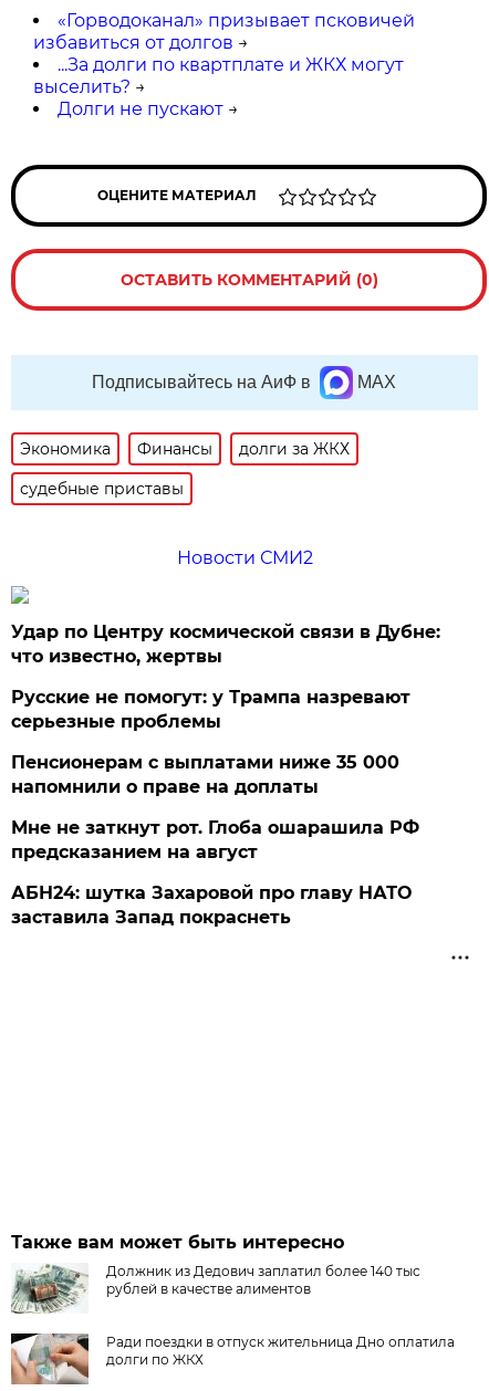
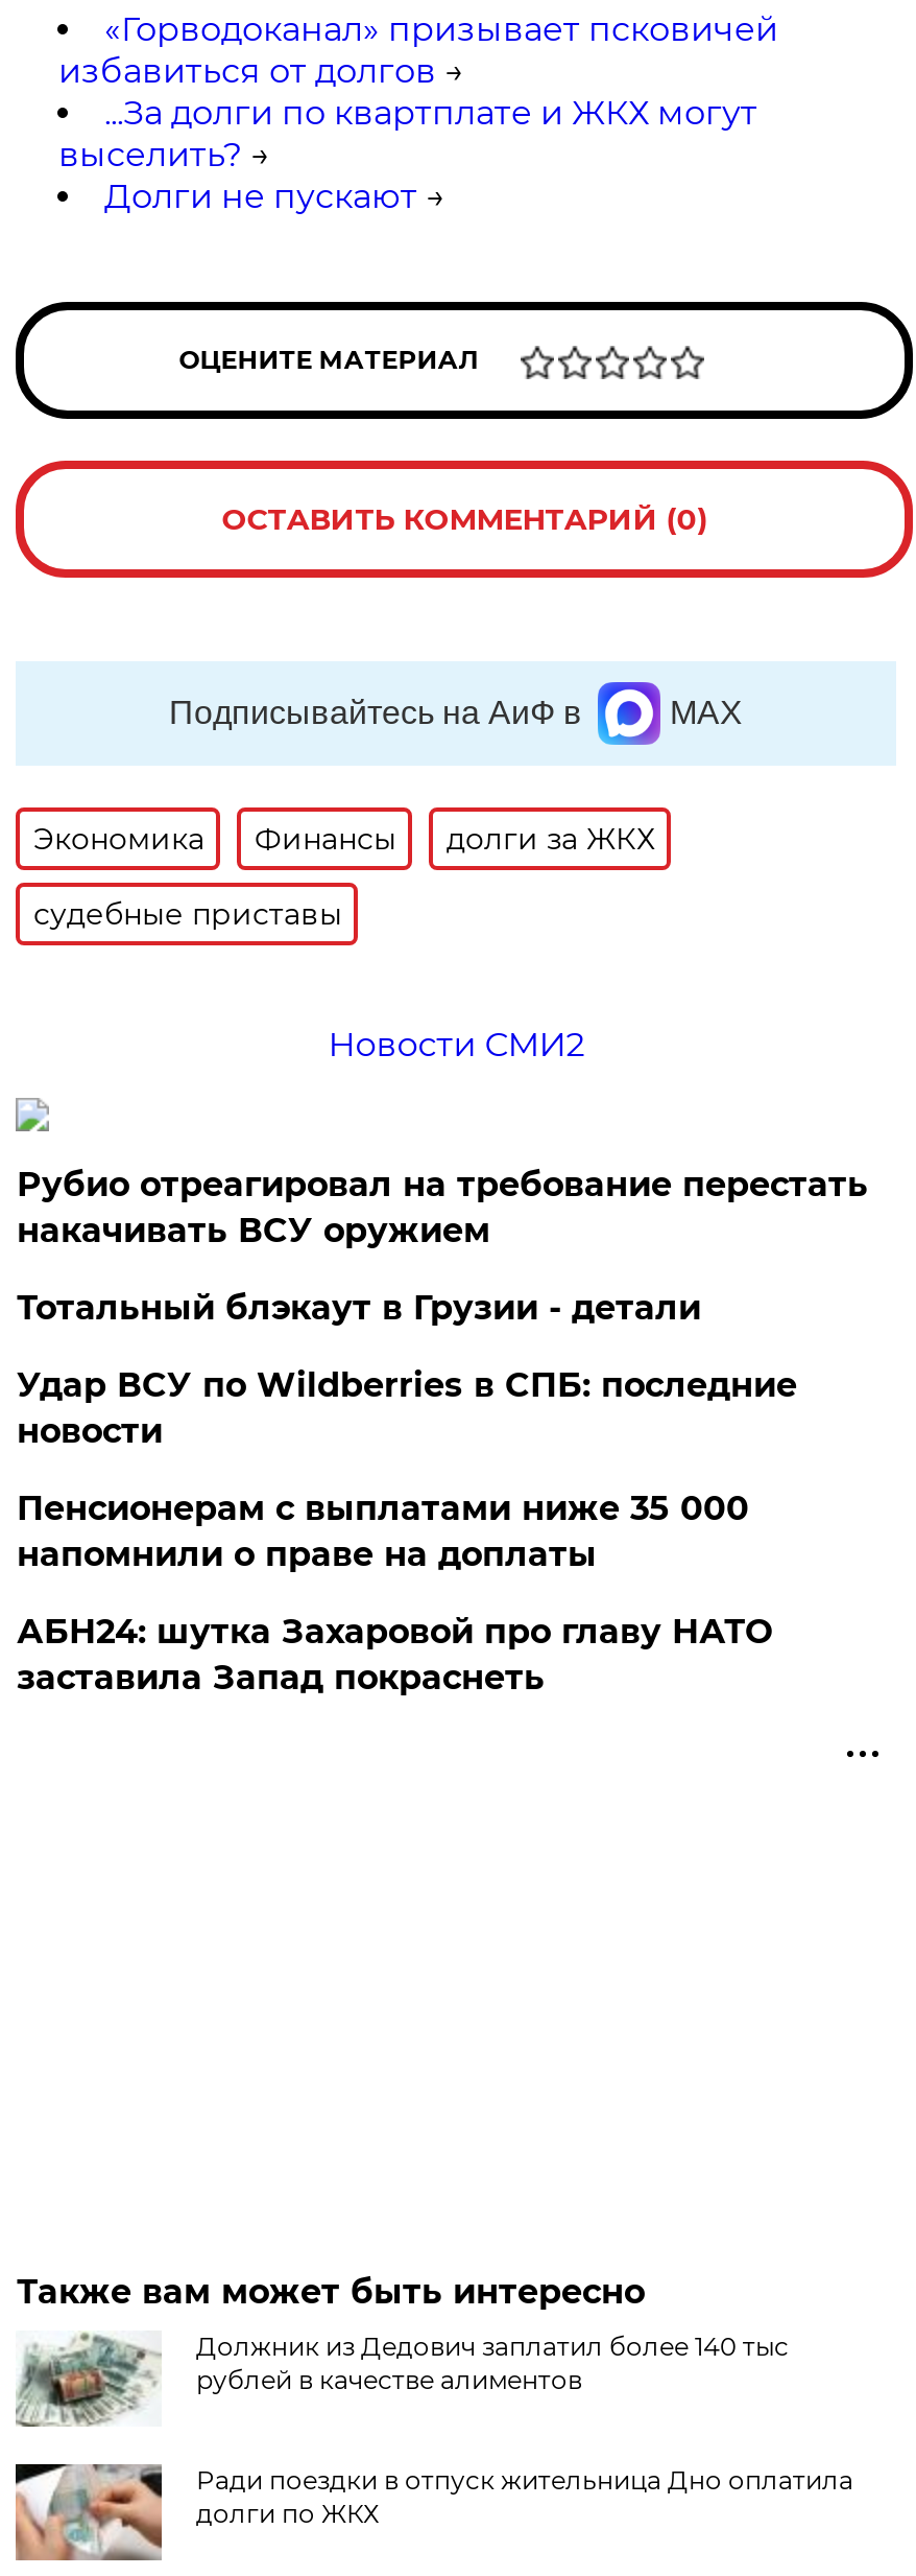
[12,621,441,732] Удар по Центру космической связи в Дубне: | что известно, жертвы | Русские не помогут: у Трампа назревают | серьезные проблемы -> [16,1165,868,1451] Рубио отреагировал на требование перестать | накачивать ВСУ оружием | Тотальный блэкаут в Грузии - детали | Удар ВСУ по Wildberries в СПБ: последние | новости
moved [12,752,400,797] -> [16,1488,749,1574]: Пенсионерам с выплатами ниже 35 000 | напомнили о праве на доплаты
[12,817,420,862] Мне не заткнут рот. Глоба ошарашила РФ | предсказанием на август -> none

